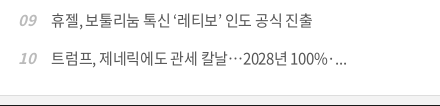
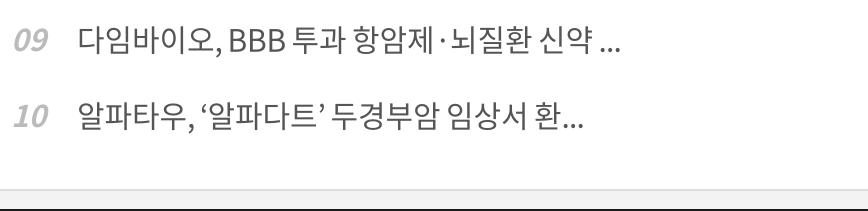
[51,9,312,31] 휴젤, 보툴리눔 톡신 ‘레티보’ 인도 공식 진출 -> [77,17,621,61] 다임바이오, BBB 투과 항암제·뇌질환 신약 ...
[51,47,346,69] 트럼프, 제네릭에도 관세 칼날…2028년 100%·... -> [77,93,584,137] 알파타우, ‘알파다트’ 두경부암 임상서 환...

